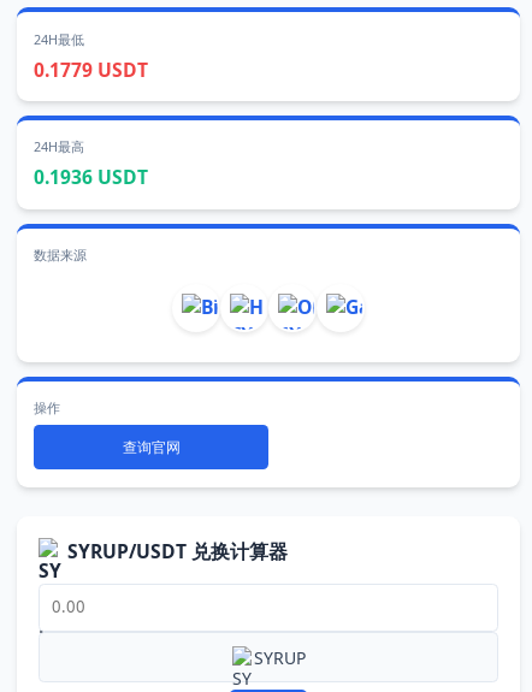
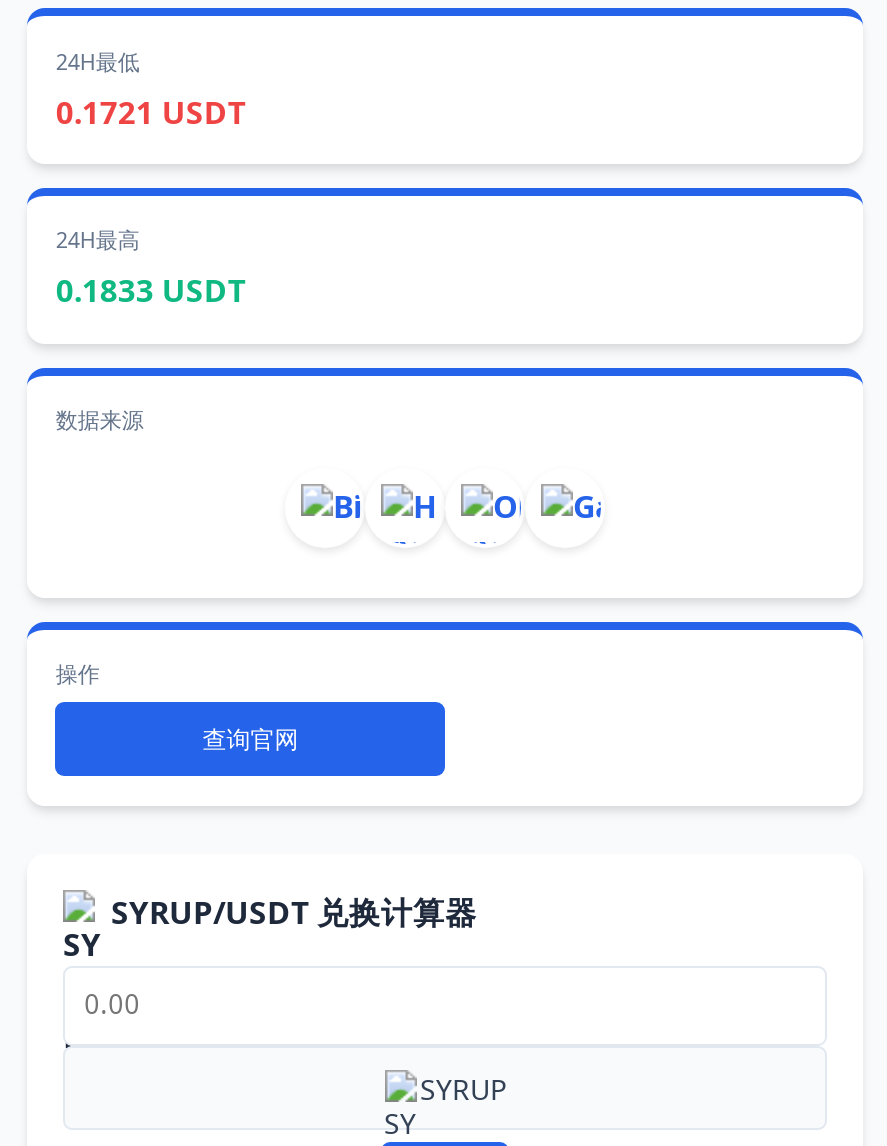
[34,56,149,83] 0.1779 USDT -> [56,89,246,133] 0.1721 USDT
[34,164,149,191] 0.1936 USDT -> [56,269,246,313] 0.1833 USDT

